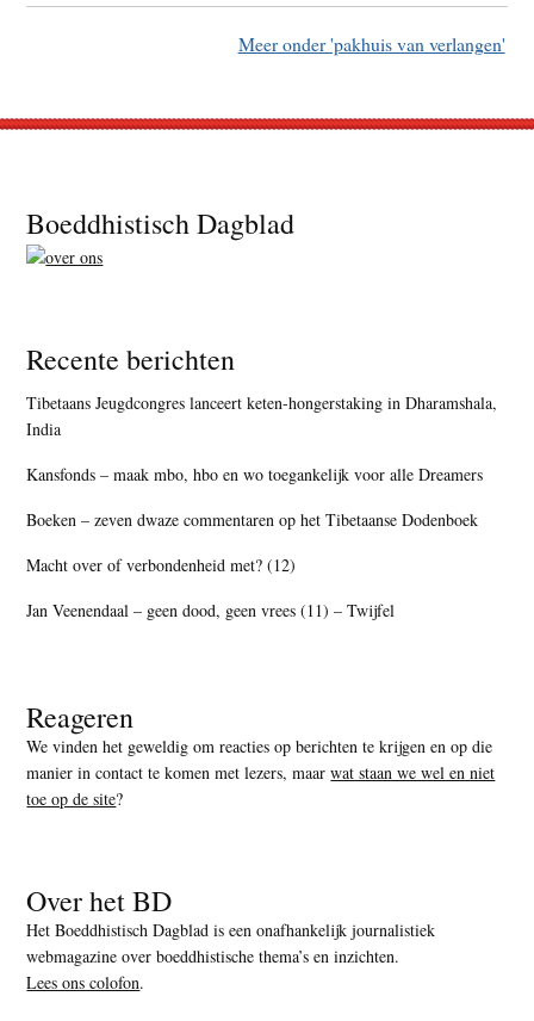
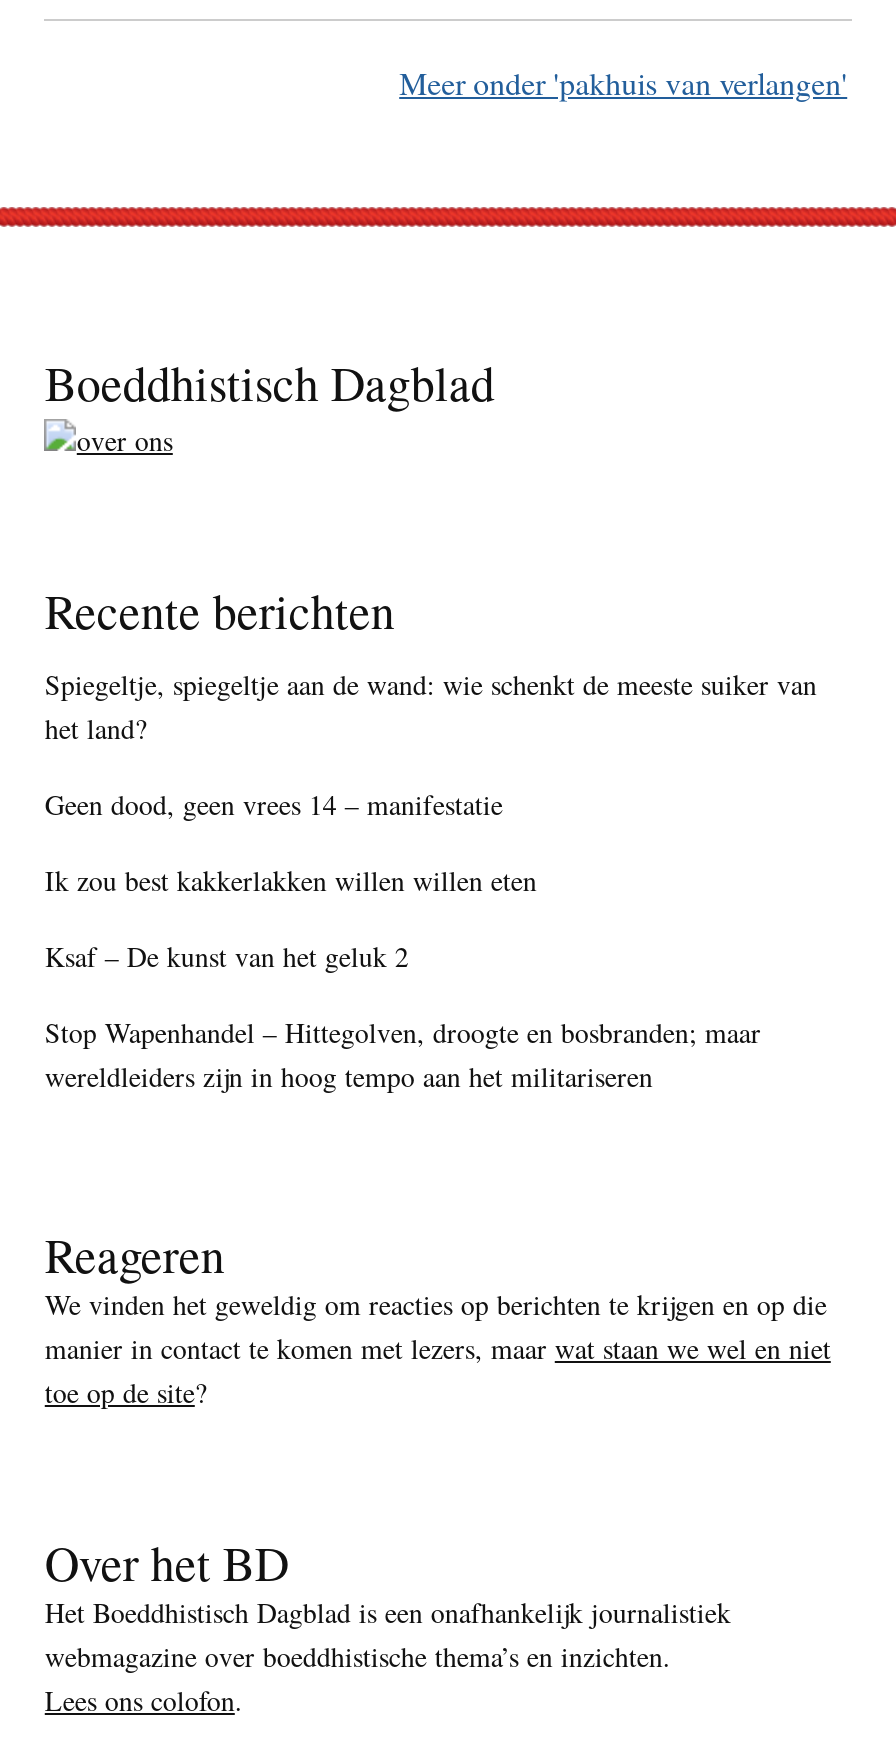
[27,391,498,440] Tibetaans Jeugdcongres lanceert keten-hongerstaking in Dharamshala, | India -> [45,665,817,747] Spiegeltje, spiegeltje aan de wand: wie schenkt de meeste suiker van | het land?
[27,463,483,486] Kansfonds – maak mbo, hbo en wo toegankelijk voor alle Dreamers -> [45,785,503,823] Geen dood, geen vrees 14 – manifestatie
[27,508,478,531] Boeken – zeven dwaze commentaren op het Tibetaanse Dodenboek -> [45,861,537,899] Ik zou best kakkerlakken willen willen eten
[27,554,296,576] Macht over of verbondenheid met? (12) -> [45,937,409,975] Ksaf – De kunst van het geluk 2
[27,599,395,622] Jan Veenendaal – geen dood, geen vrees (11) – Twijfel -> [45,1013,761,1095] Stop Wapenhandel – Hittegolven, droogte en bosbranden; maar | wereldleiders zijn in hoog tempo aan het militariseren

